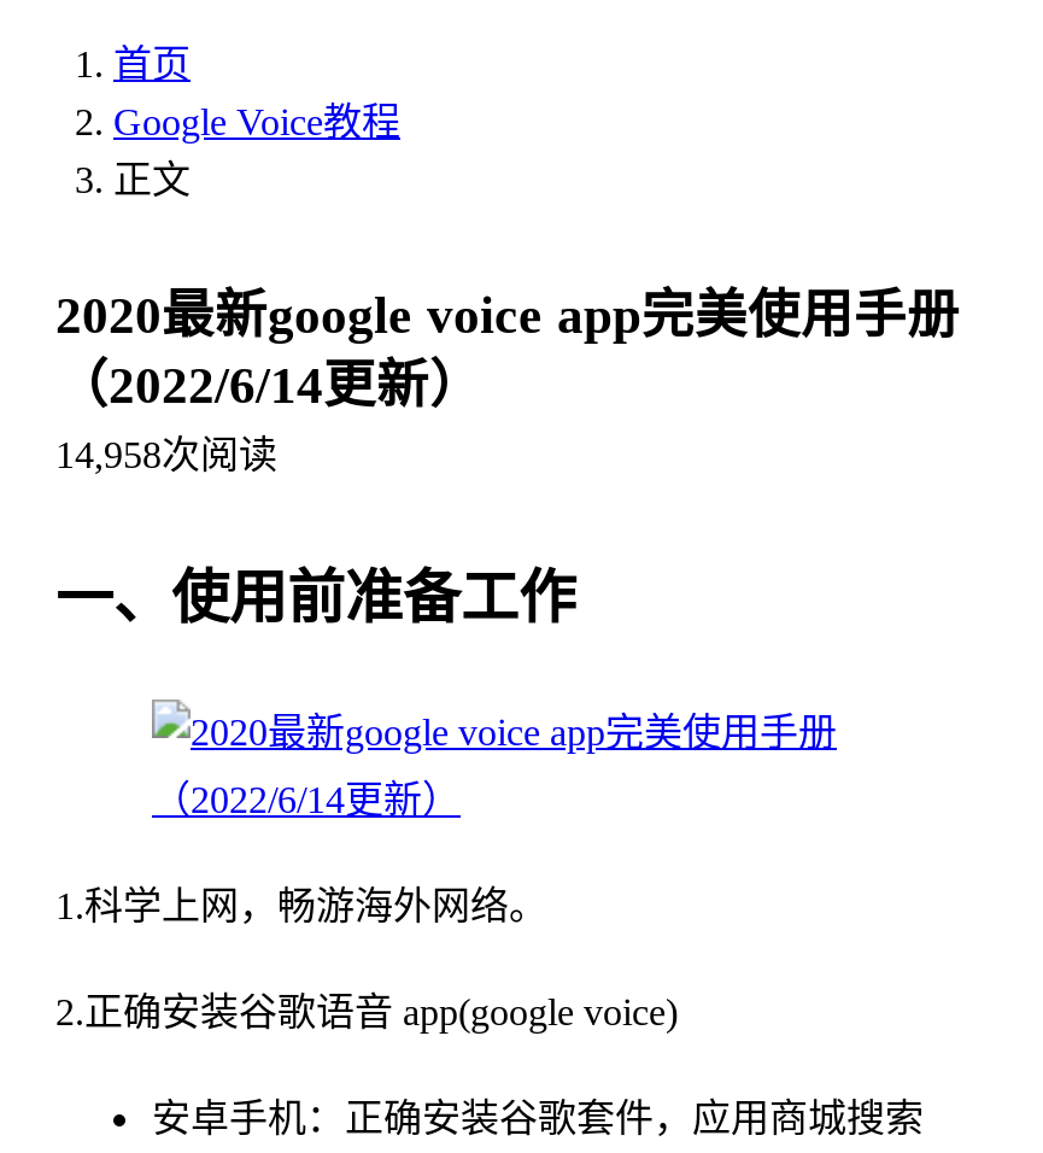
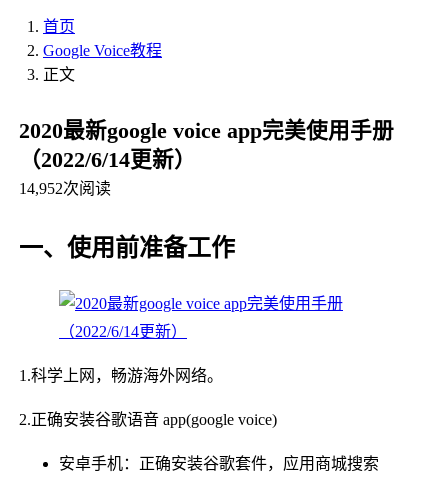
[55,435,277,476] 14,958次阅读 -> [19,180,111,197] 14,952次阅读

